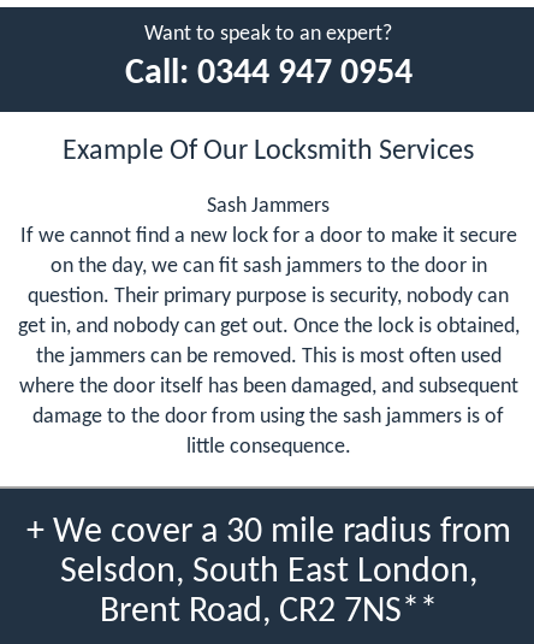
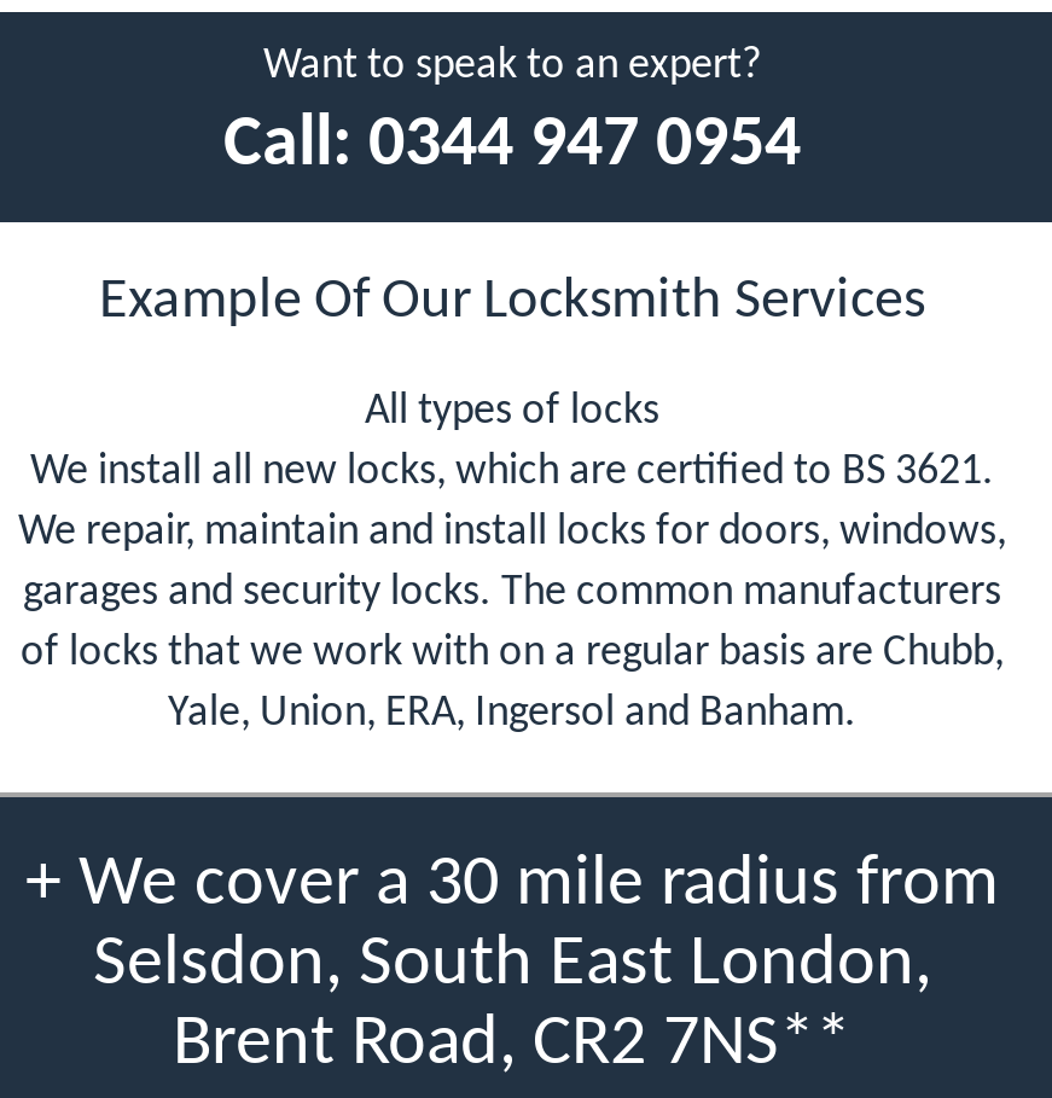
[17,194,519,458] Sash Jammers | If we cannot find a new lock for a door to make it secure | on the day, we can fit sash jammers to the door in | question. Their primary purpose is security, nobody can | get in, and nobody can get out. Once the lock is obtained, | the jammers can be removed. This is most often used | where the door itself has been damaged, and subsequent | damage to the door from using the sash jammers is of | little consequence. -> [18,388,1006,736] All types of locks | We install all new locks, which are certified to BS 3621. | We repair, maintain and install locks for doors, windows, | garages and security locks. The common manufacturers | of locks that we work with on a regular basis are Chubb, | Yale, Union, ERA, Ingersol and Banham.

